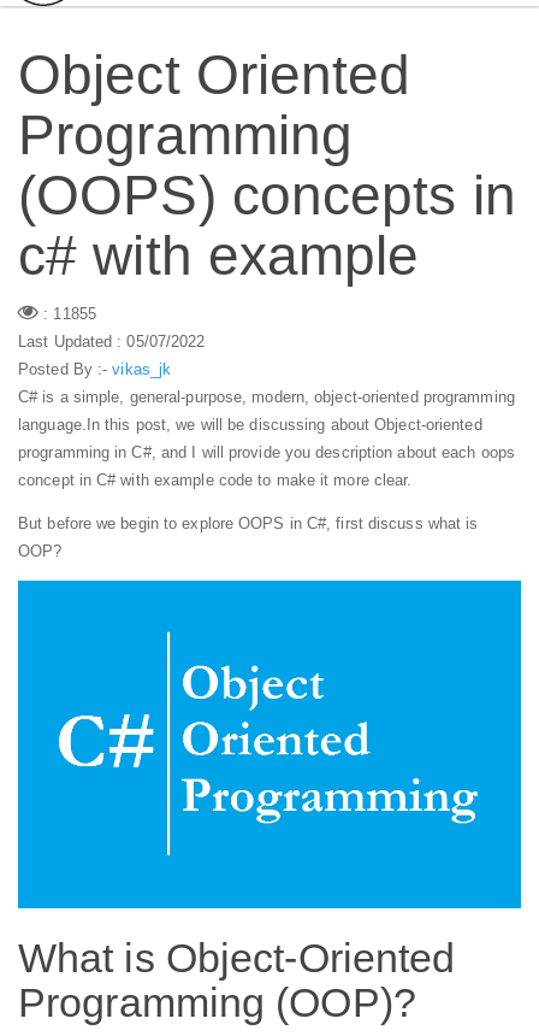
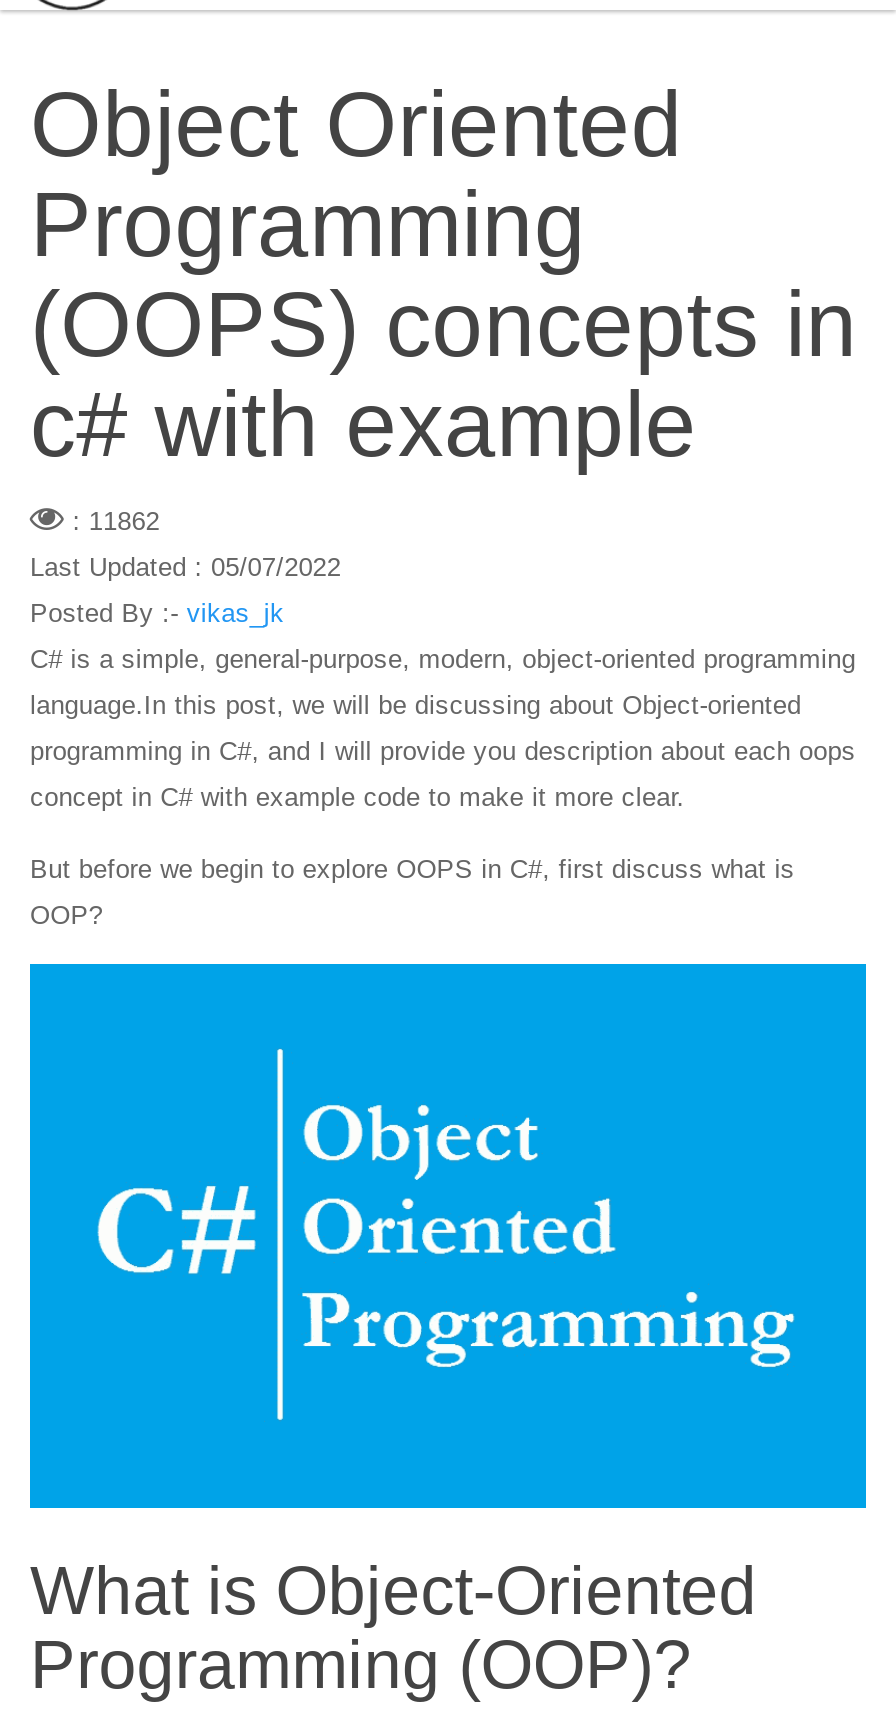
[39,304,96,322] : 11855 -> [64,505,160,535] : 11862

